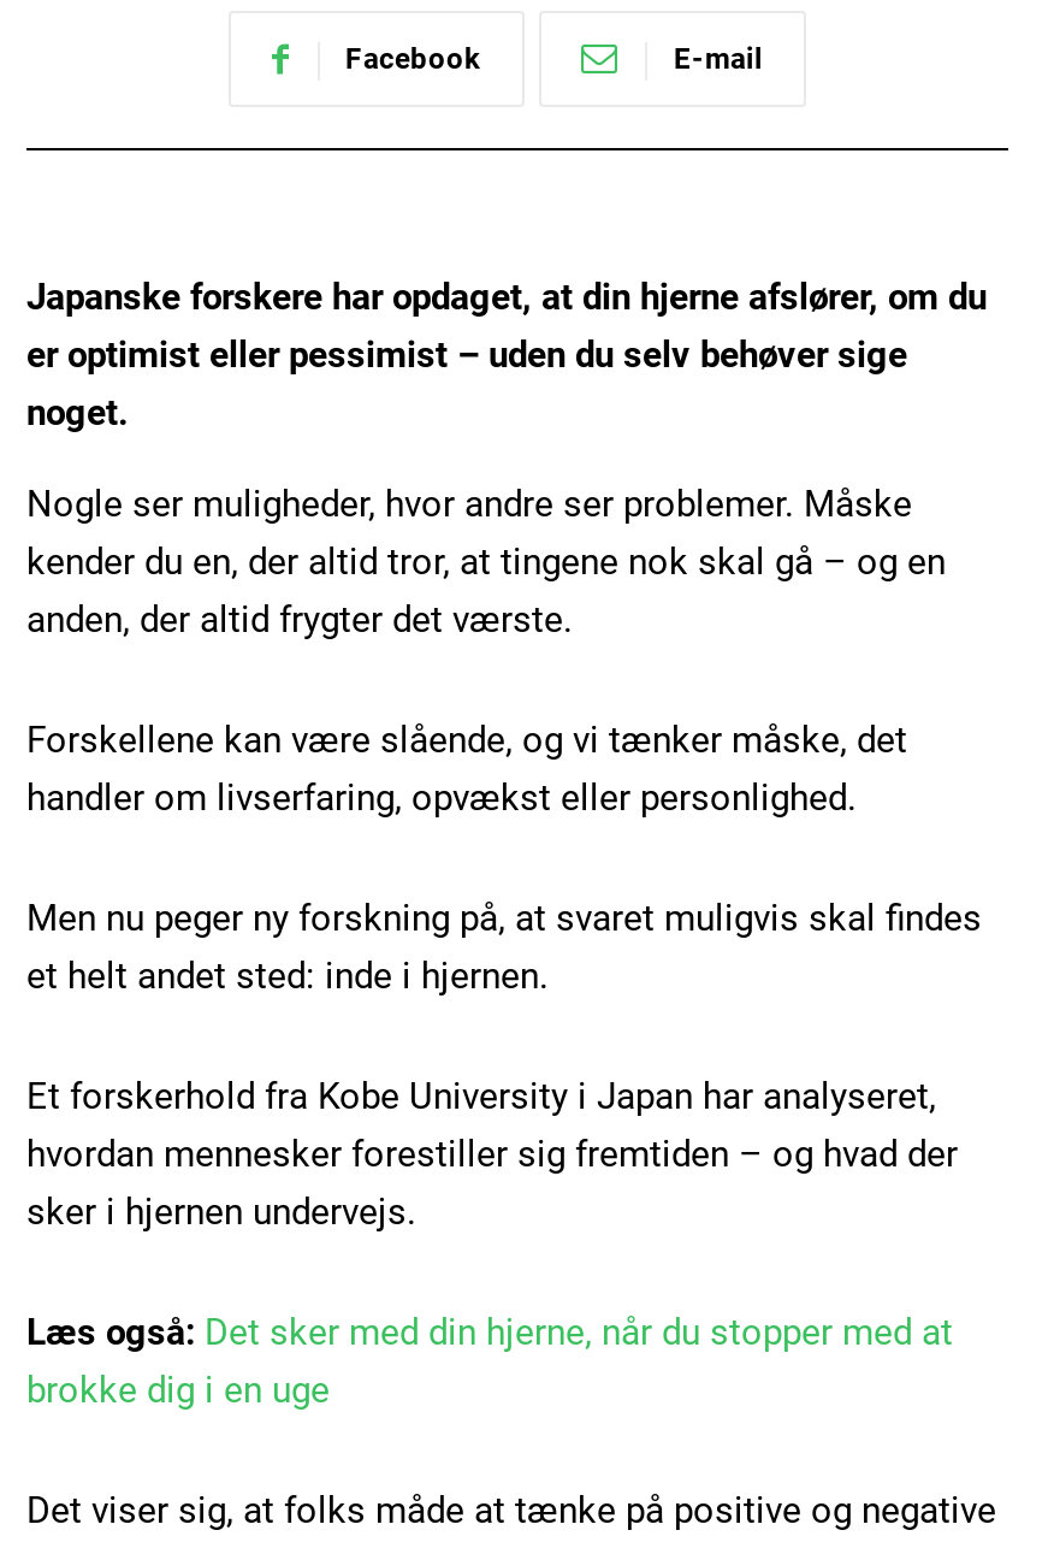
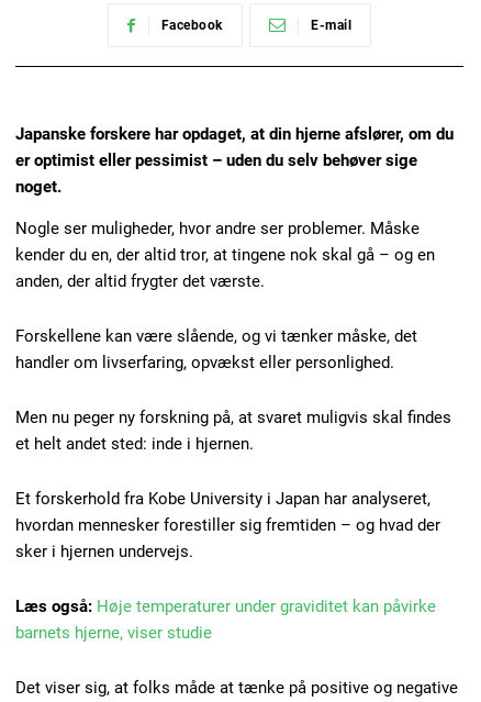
[26,1312,953,1413] Læs også: Det sker med din hjerne, når du stopper med at | brokke dig i en uge -> [15,597,436,643] Læs også: Høje temperaturer under graviditet kan påvirke | barnets hjerne, viser studie

